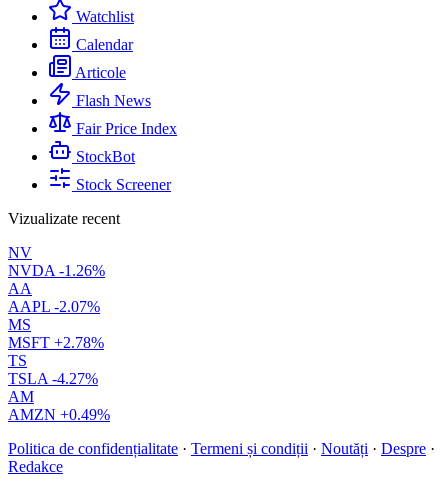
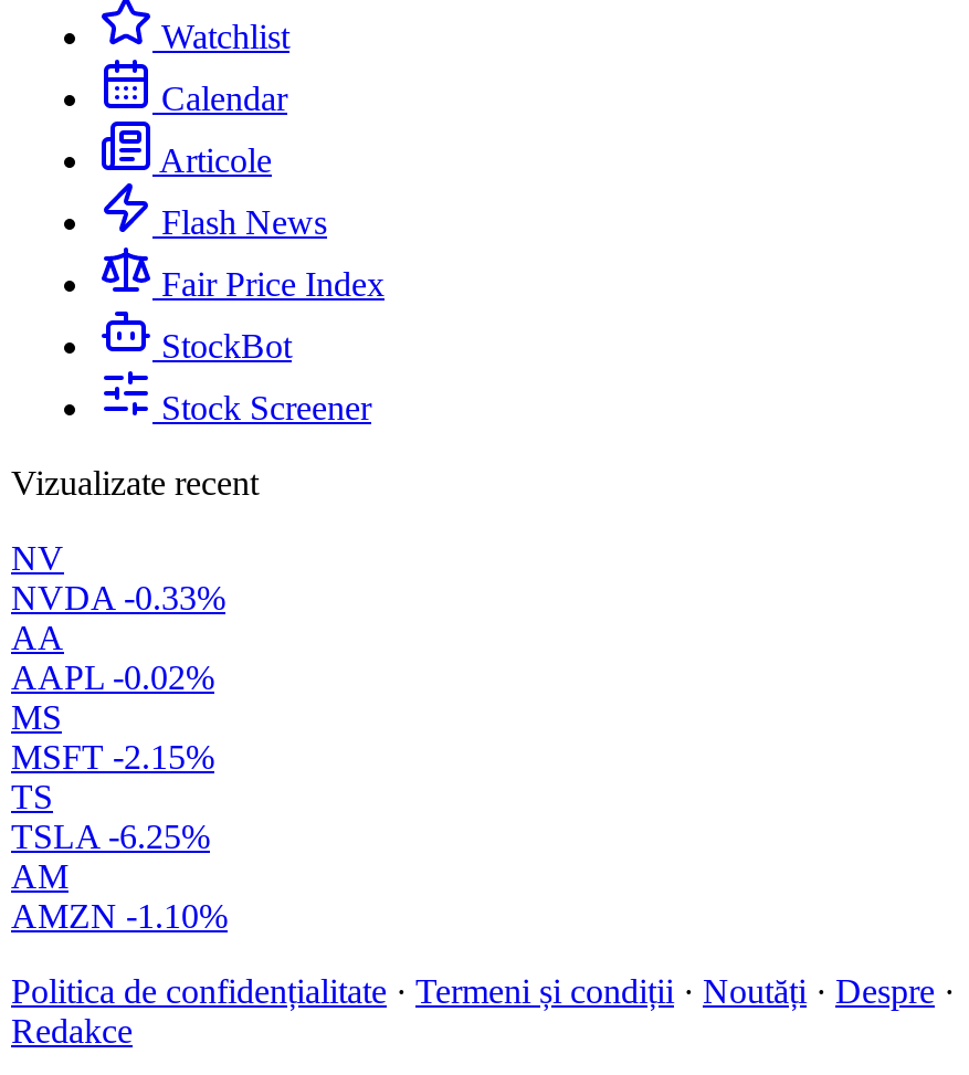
[8,262,105,279] NVDA -1.26% -> [11,579,225,617] NVDA -0.33%
[8,298,100,315] AAPL -2.07% -> [11,659,214,696] AAPL -0.02%
[8,334,104,351] MSFT +2.78% -> [11,738,214,776] MSFT -2.15%
[8,370,98,387] TSLA -4.27% -> [11,818,210,855] TSLA -6.25%
[8,406,110,423] AMZN +0.49% -> [11,897,228,935] AMZN -1.10%

